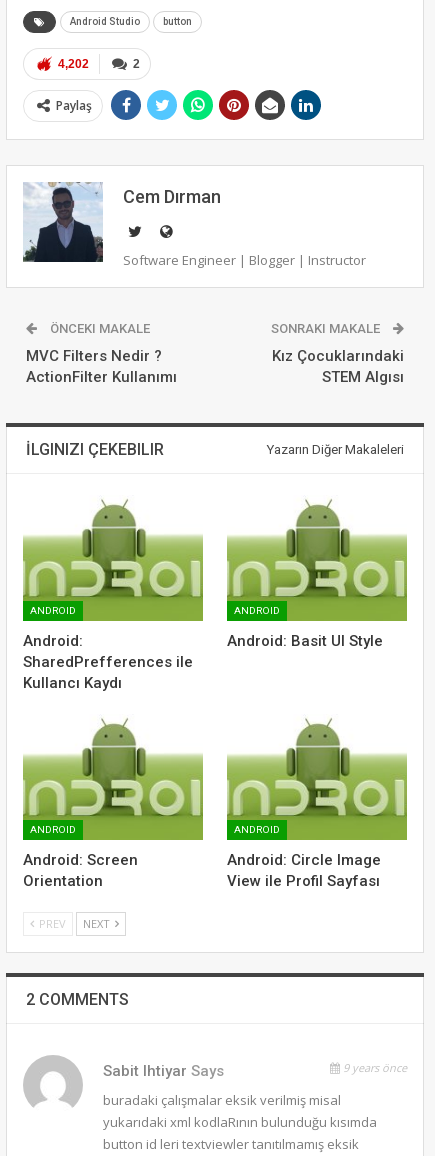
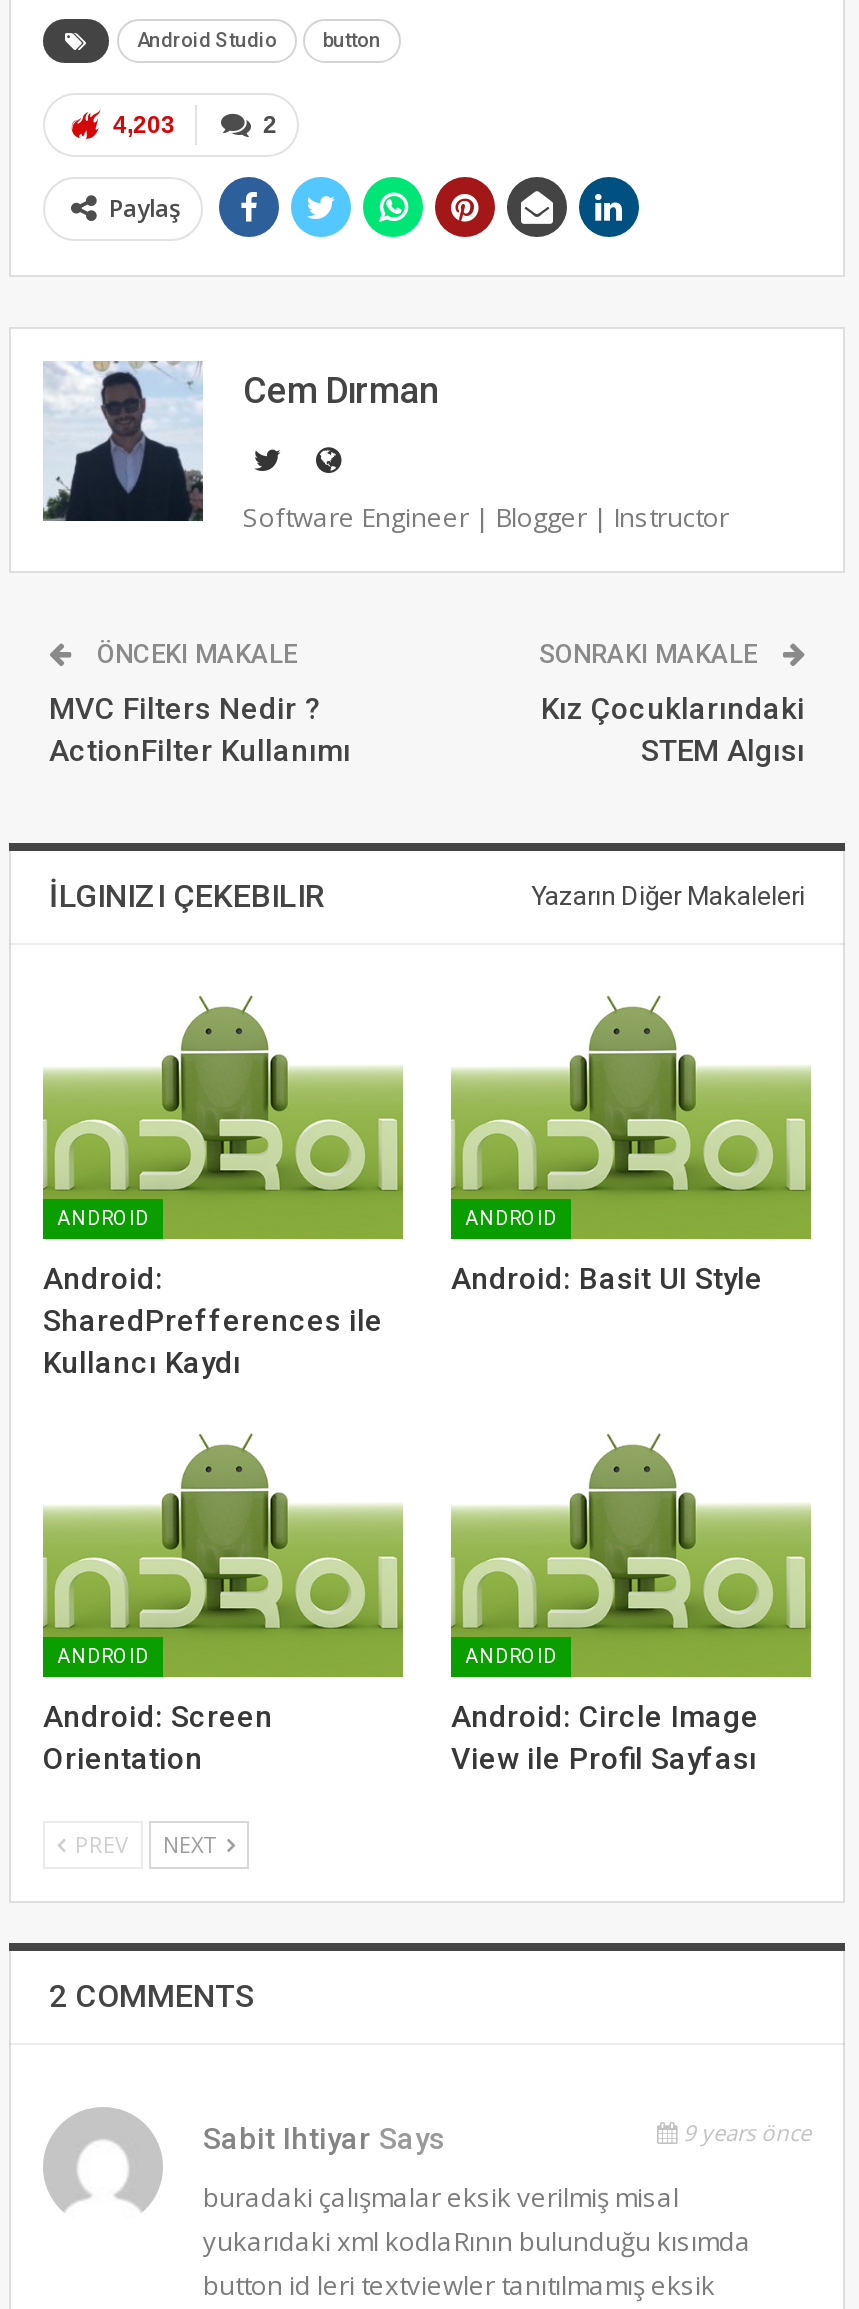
[58,57,89,71] 4,202 -> [113,112,175,140] 4,203

